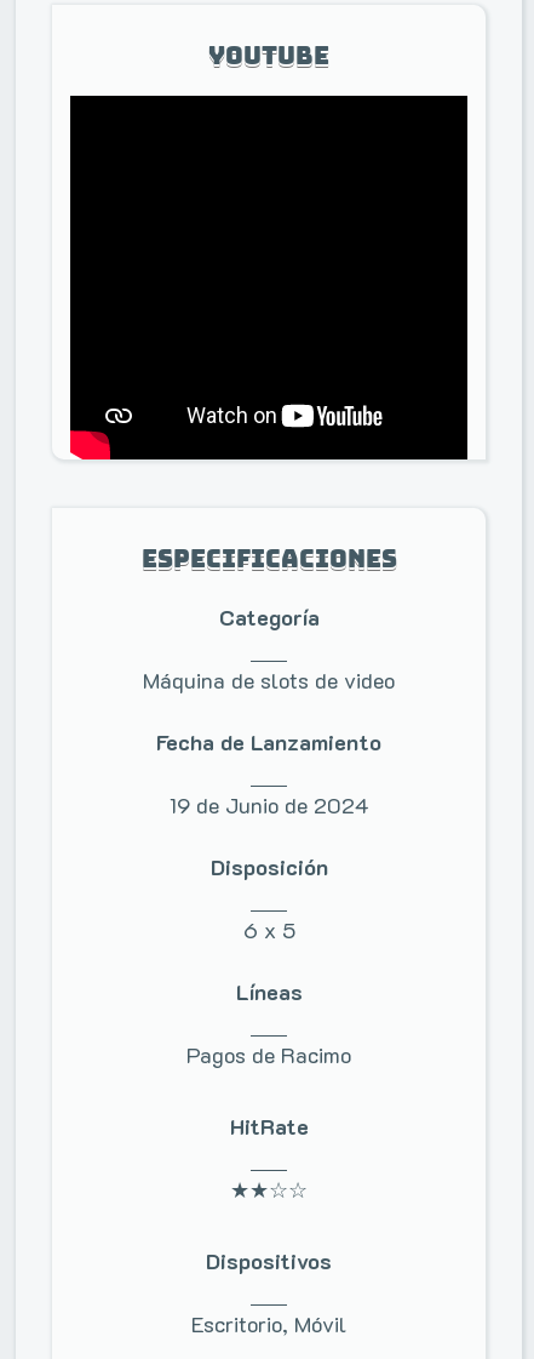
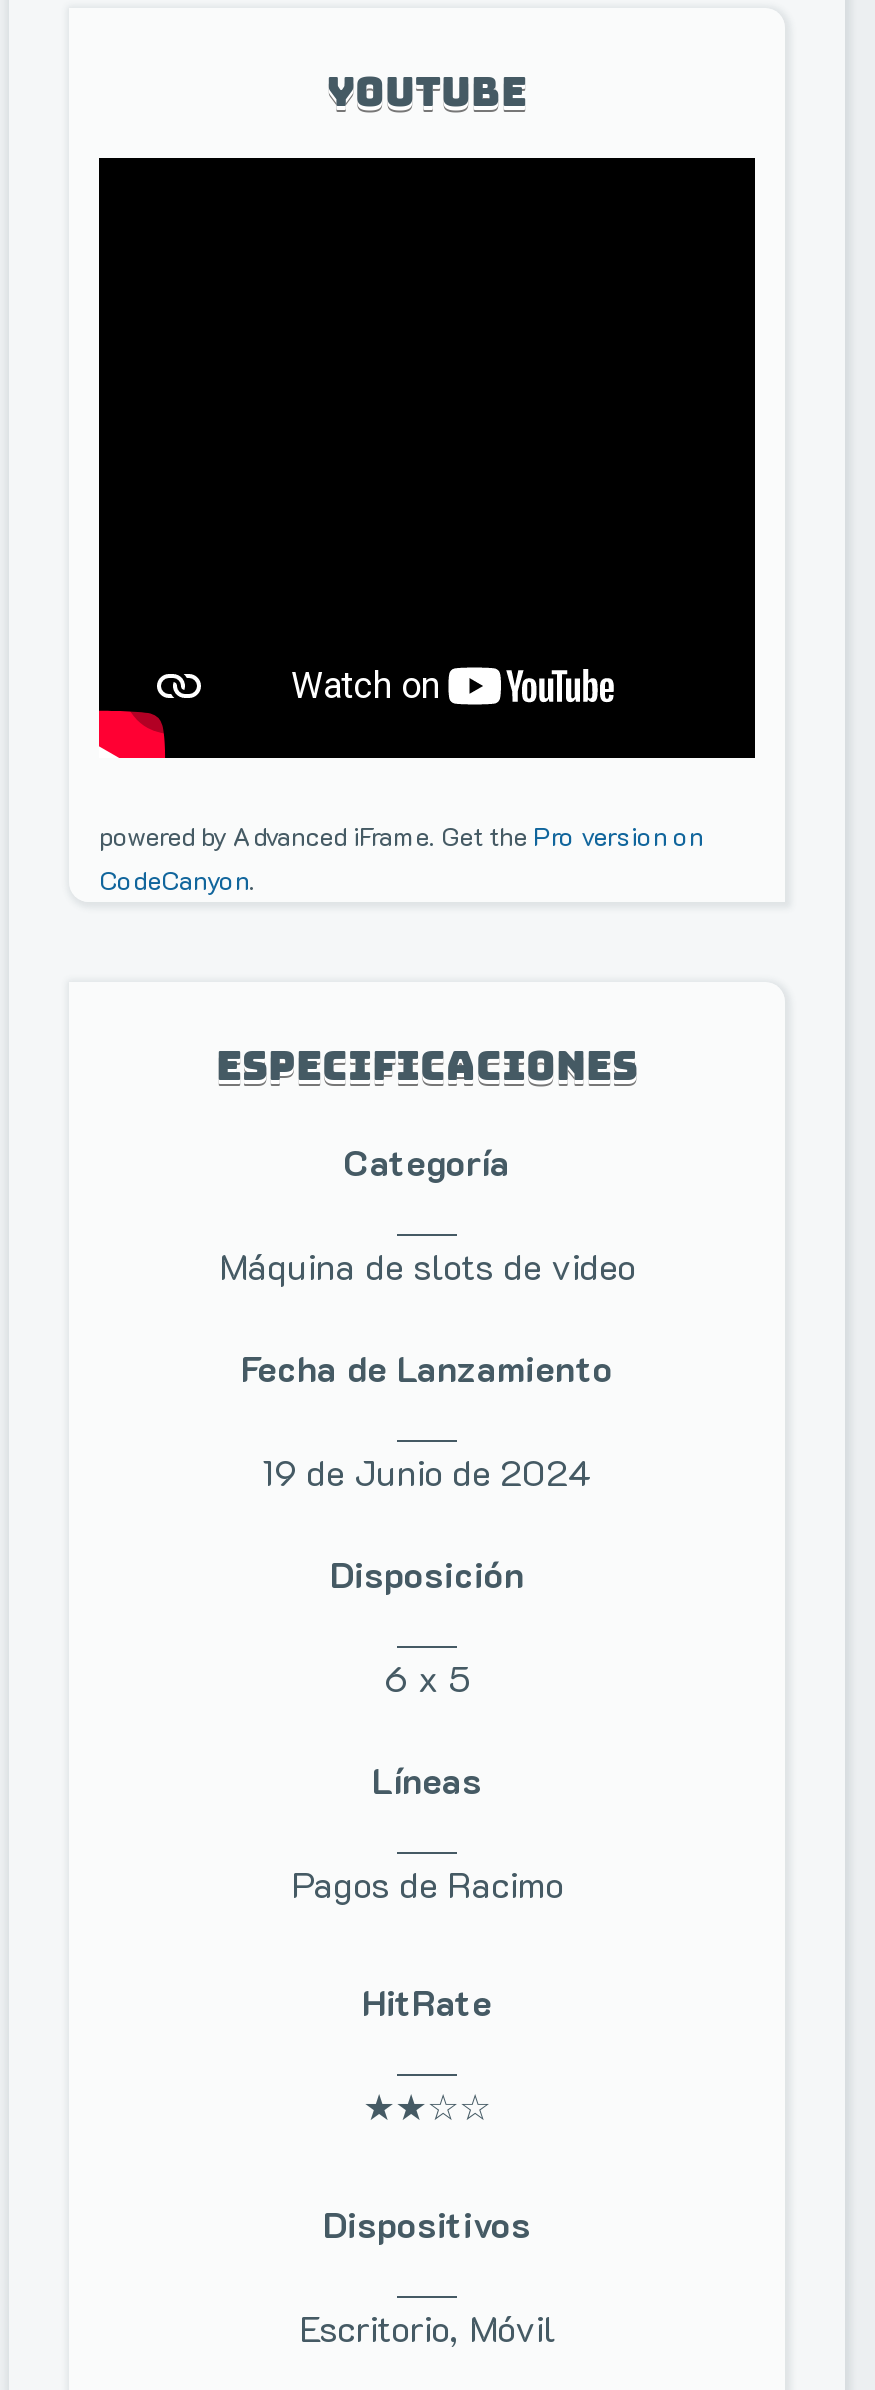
none -> [99,817,703,895] powered by Advanced iFrame. Get the Pro version on | CodeCanyon.

